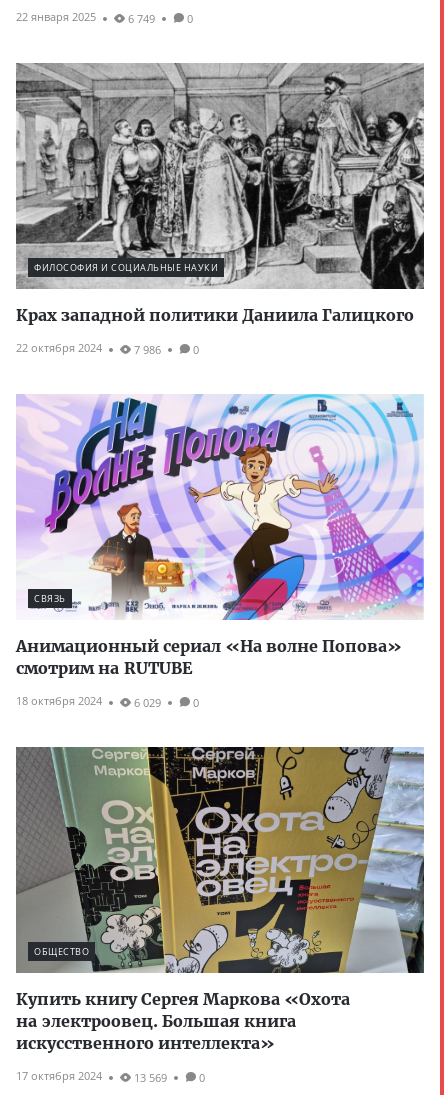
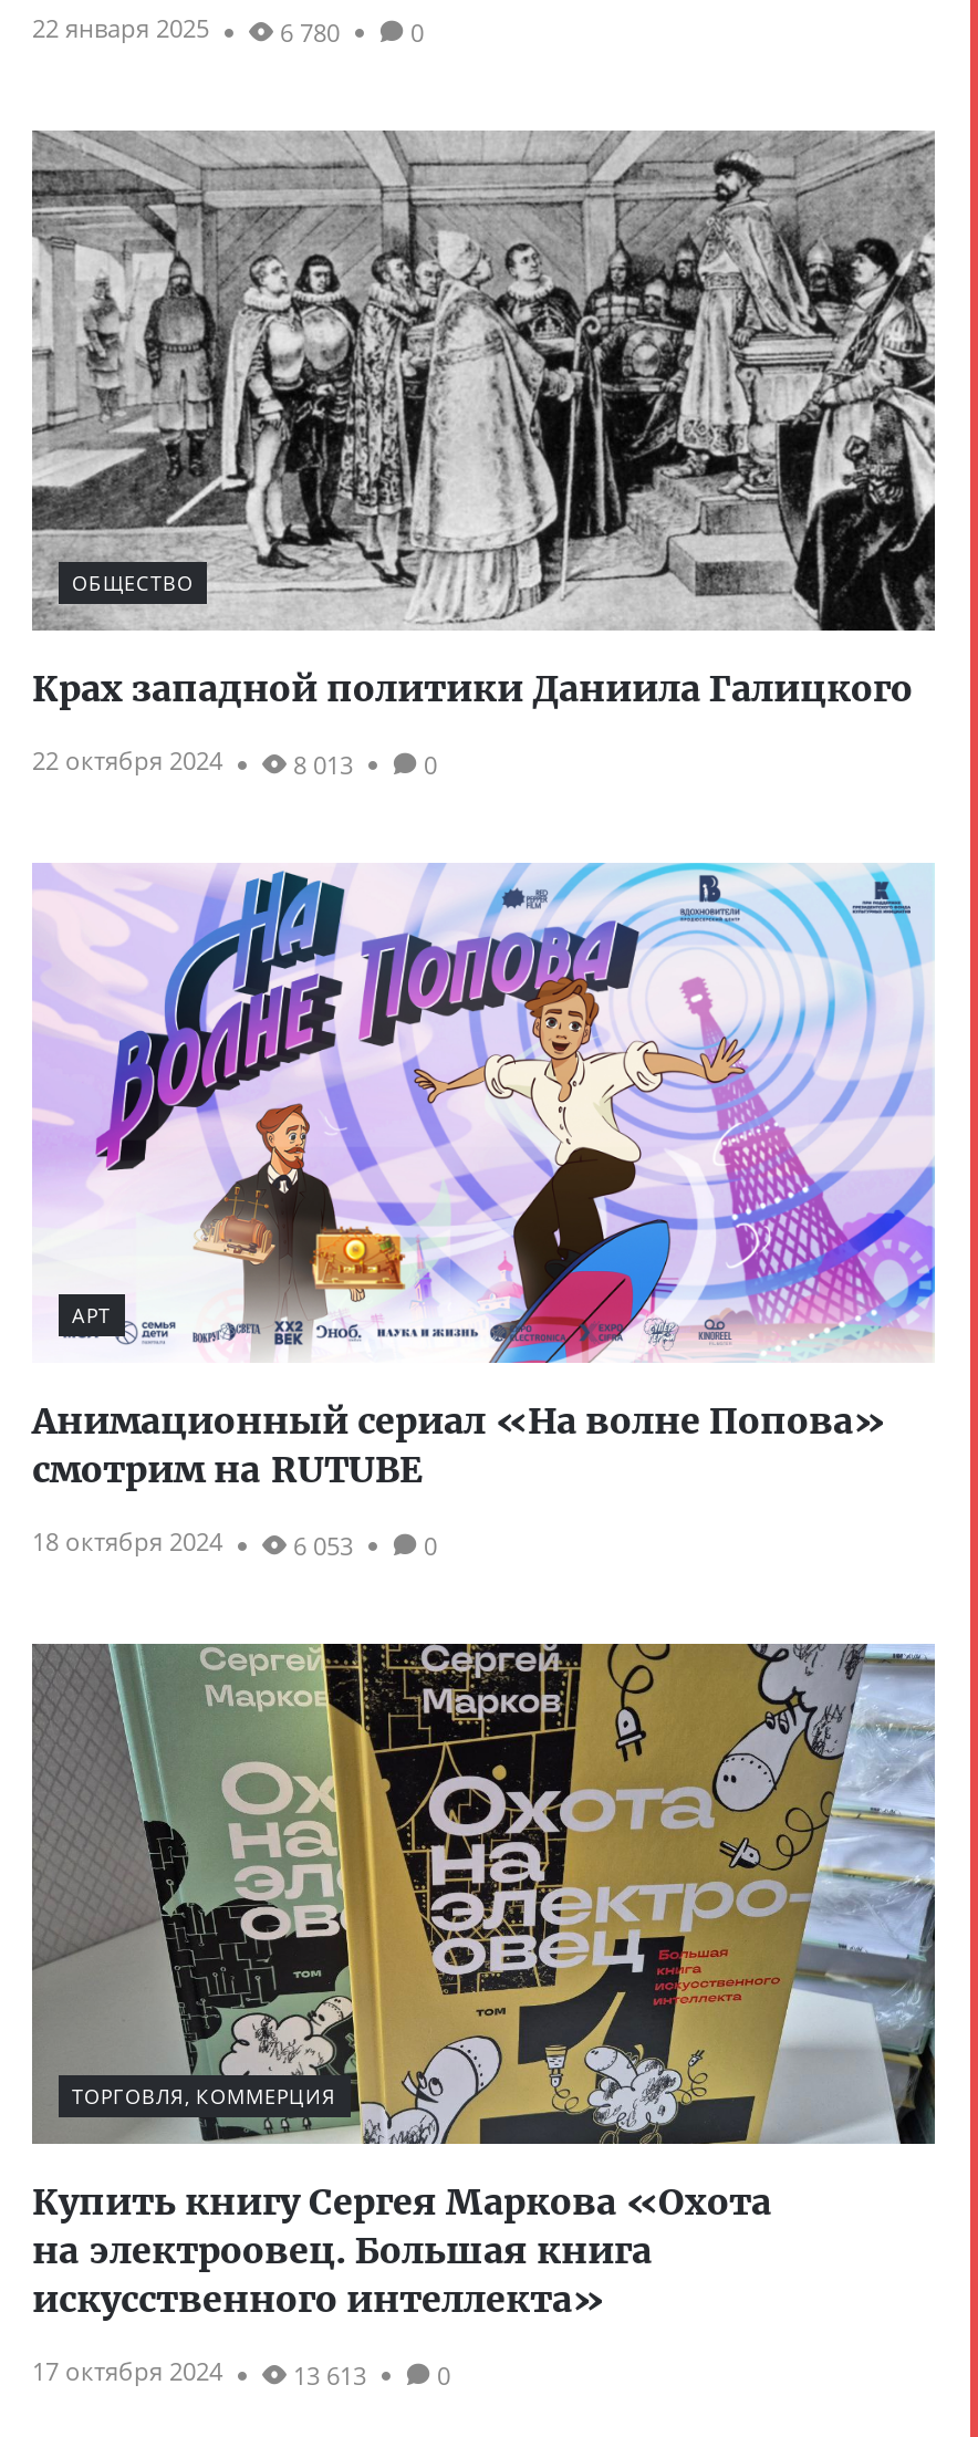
[128,11,155,26] 6 749 -> [280,15,340,48] 6 780
[34,261,218,274] ФИЛОСОФИЯ И СОЦИАЛЬНЫЕ НАУКИ -> none
[134,342,161,357] 7 986 -> [293,747,353,781] 8 013
[34,592,65,605] СВЯЗЬ -> [72,1300,111,1329] АРТ
[134,695,161,710] 6 029 -> [293,1528,353,1561] 6 053
none -> [72,2081,336,2110] ТОРГОВЛЯ, КОММЕРЦИЯ
moved [34,944,89,957] -> [72,568,194,597]: ОБЩЕСТВО
[134,1069,167,1084] 13 569 -> [293,2357,366,2391] 13 613

